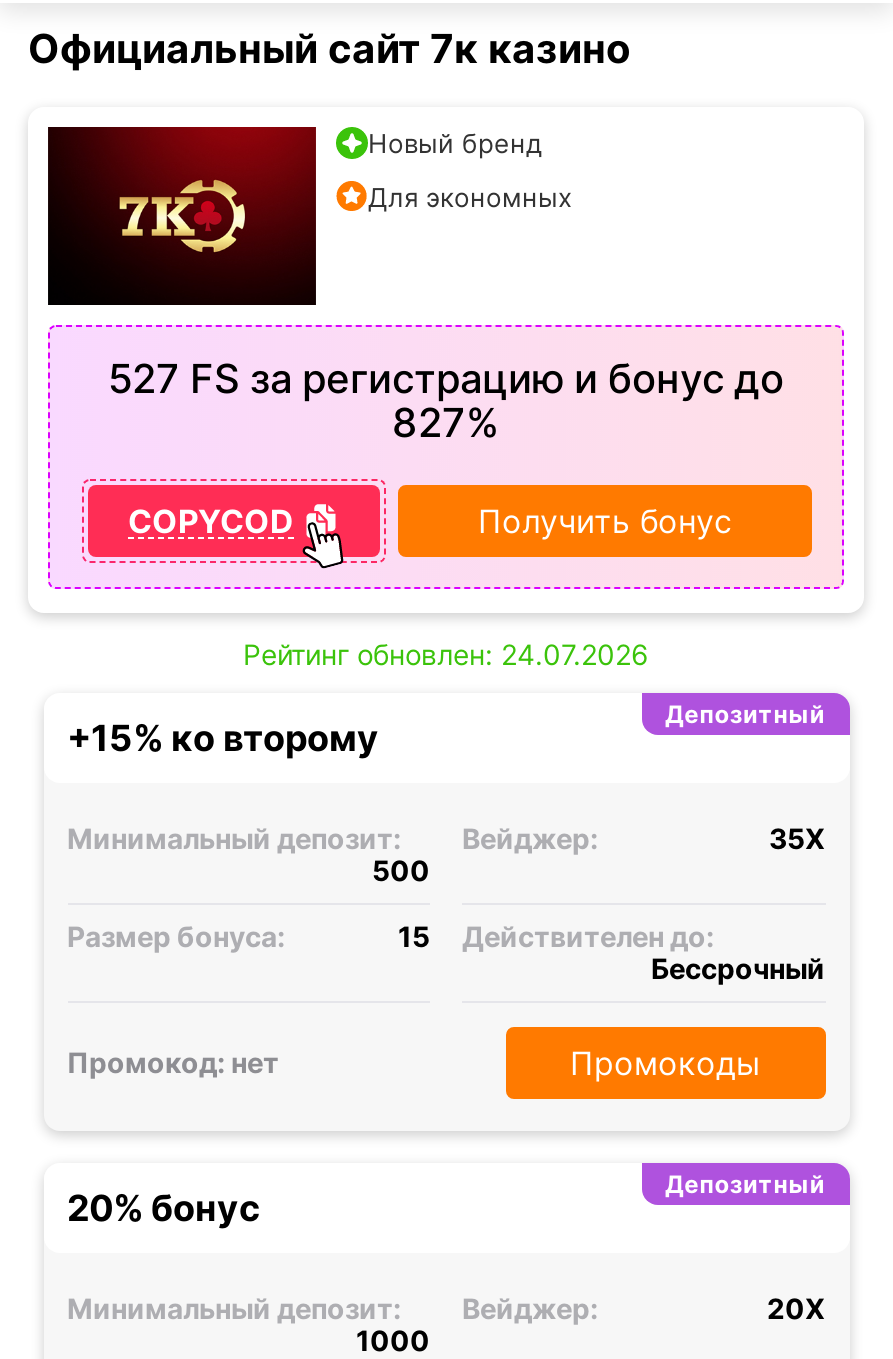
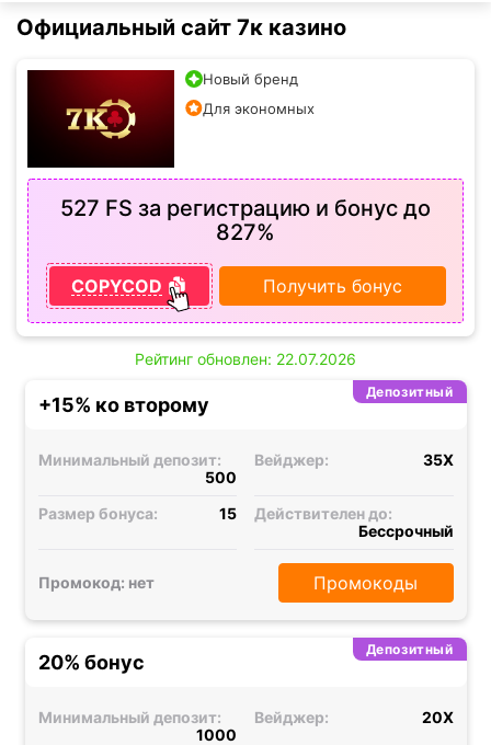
[243,637,649,671] Рейтинг обновлен: 24.07.2026 -> [135,350,356,368] Рейтинг обновлен: 22.07.2026

